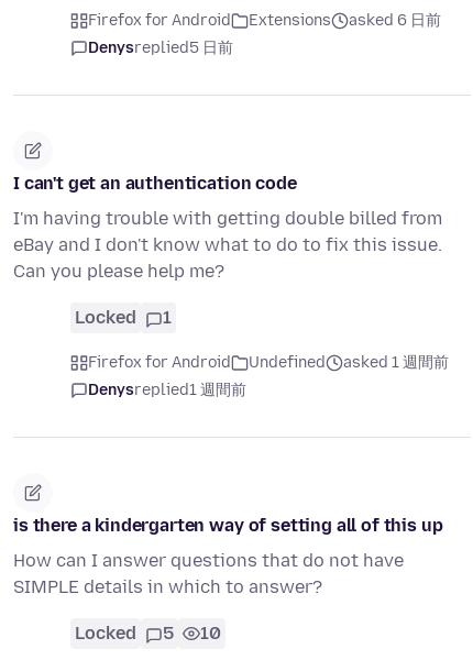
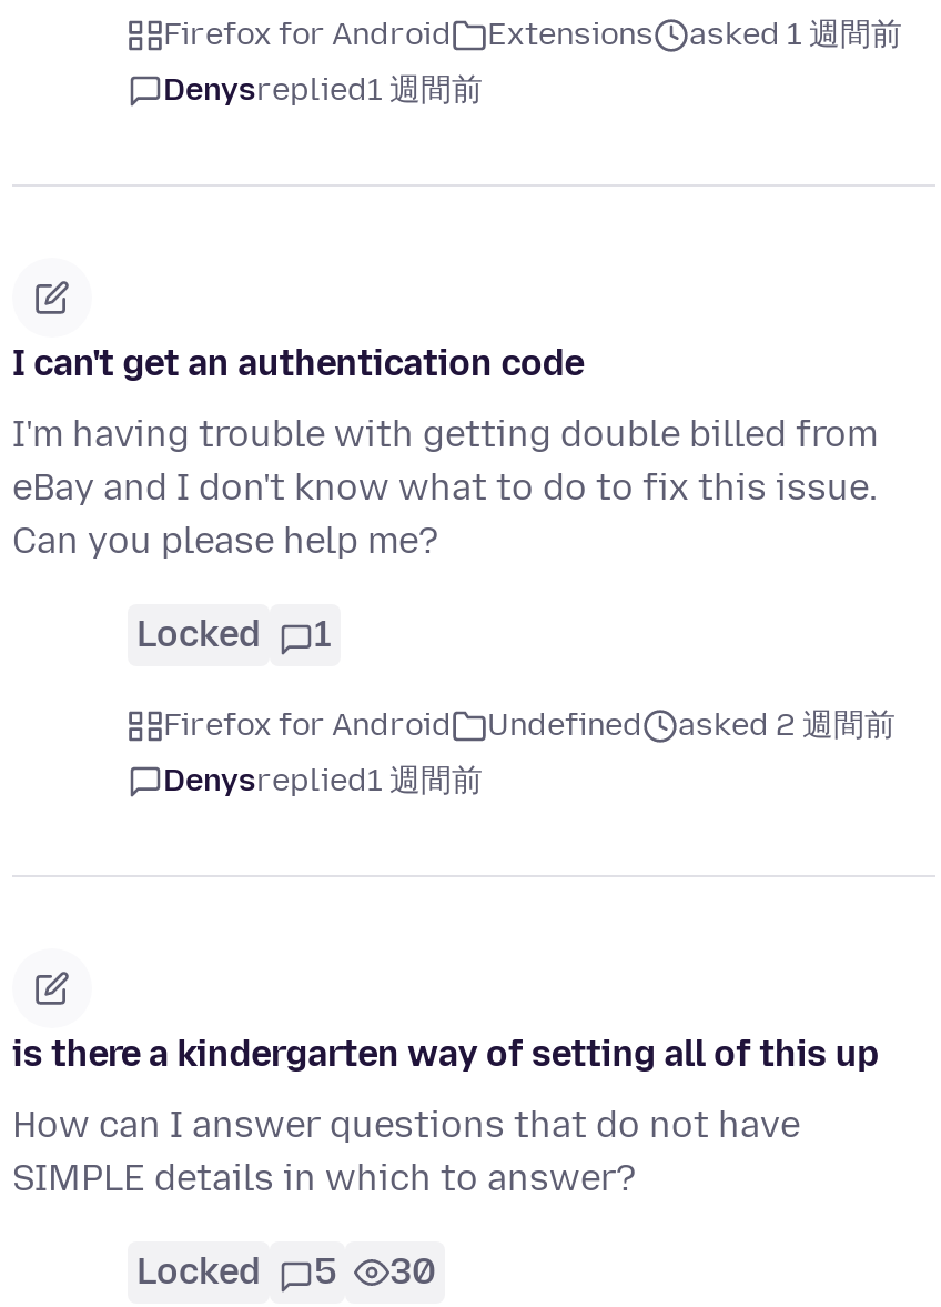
[88,12,441,30] Firefox for Android Extensions asked 6 日前 -> [163,17,902,54] Firefox for Android Extensions asked 1 週間前
[88,39,233,58] Denysreplied5 日前 -> [163,72,483,110] Denysreplied1 週間前
[88,354,449,372] Firefox for Android Undefined asked 1 週間前 -> [163,707,896,745] Firefox for Android Undefined asked 2 週間前
[75,623,221,644] Locked 5 10 -> [136,1251,436,1294] Locked 5 30

